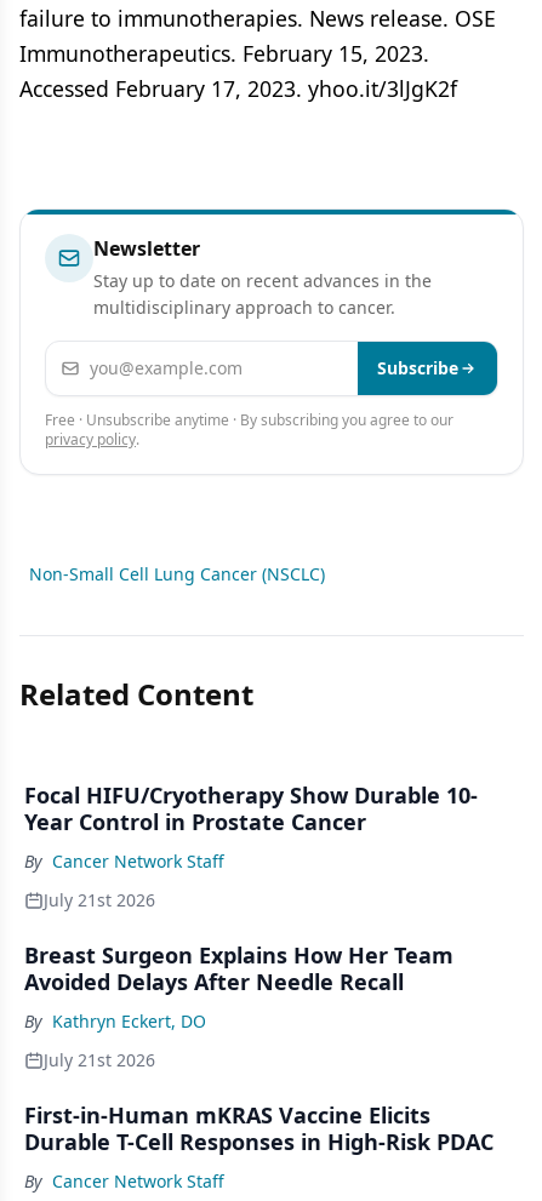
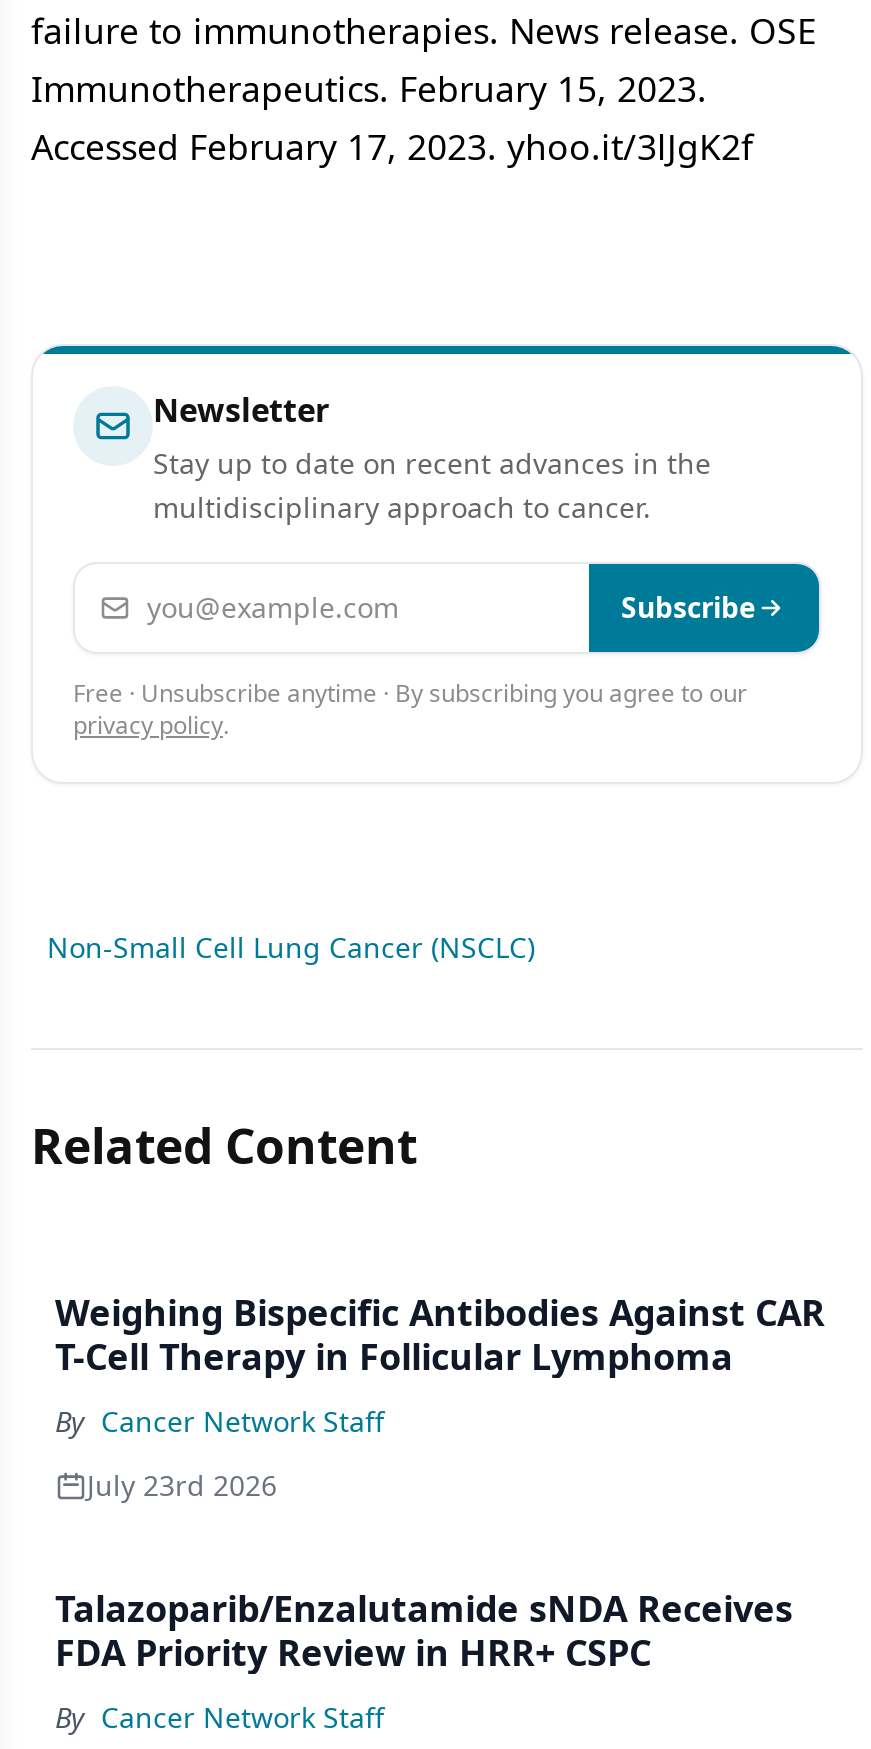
[24,780,478,836] Focal HIFU/Cryotherapy Show Durable 10- | Year Control in Prostate Cancer -> [55,1288,825,1380] Weighing Bispecific Antibodies Against CAR | T-Cell Therapy in Follicular Lymphoma
[24,888,493,1156] July 21st 2026 | Breast Surgeon Explains How Her Team | Avoided Delays After Needle Recall | By Kathryn Eckert, DO | July 21st 2026 | First-in-Human mKRAS Vaccine Elicits | Durable T-Cell Responses in High-Risk PDAC -> [55,1466,793,1676] July 23rd 2026 | Talazoparib/Enzalutamide sNDA Receives | FDA Priority Review in HRR+ CSPC

